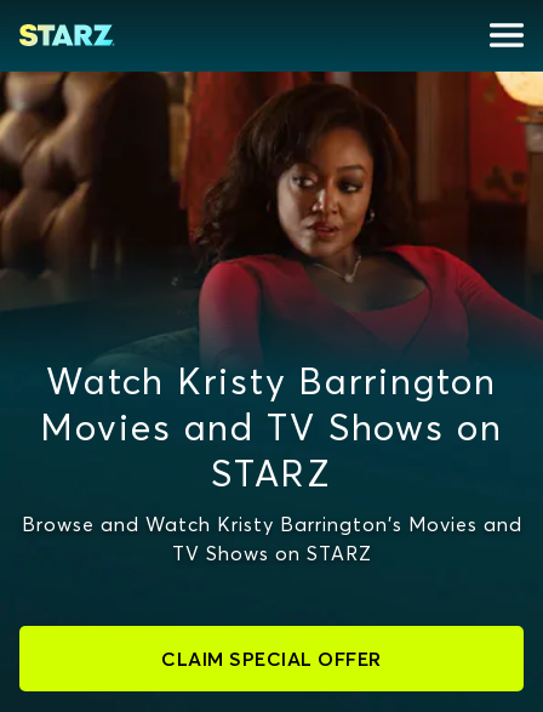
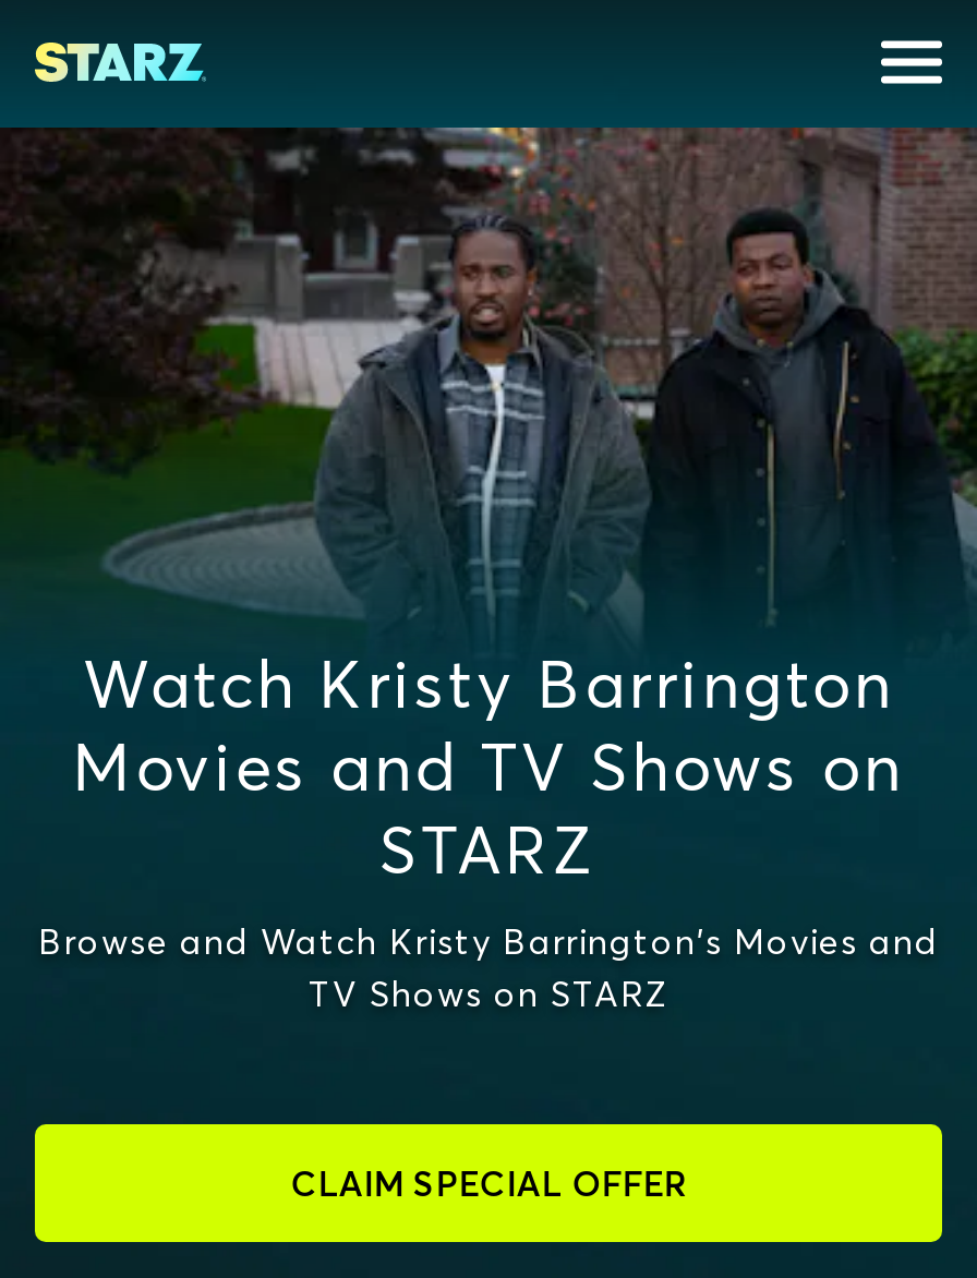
[4,70,539,357] [image] -> [7,125,970,638] [image]

